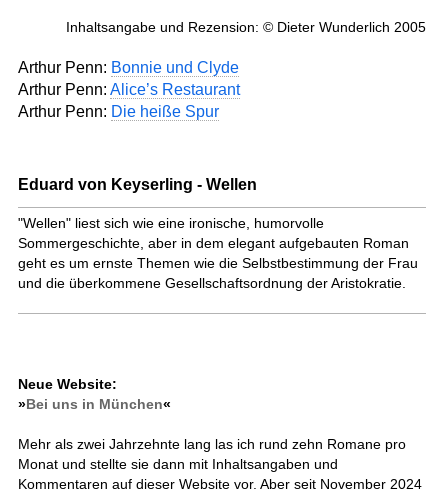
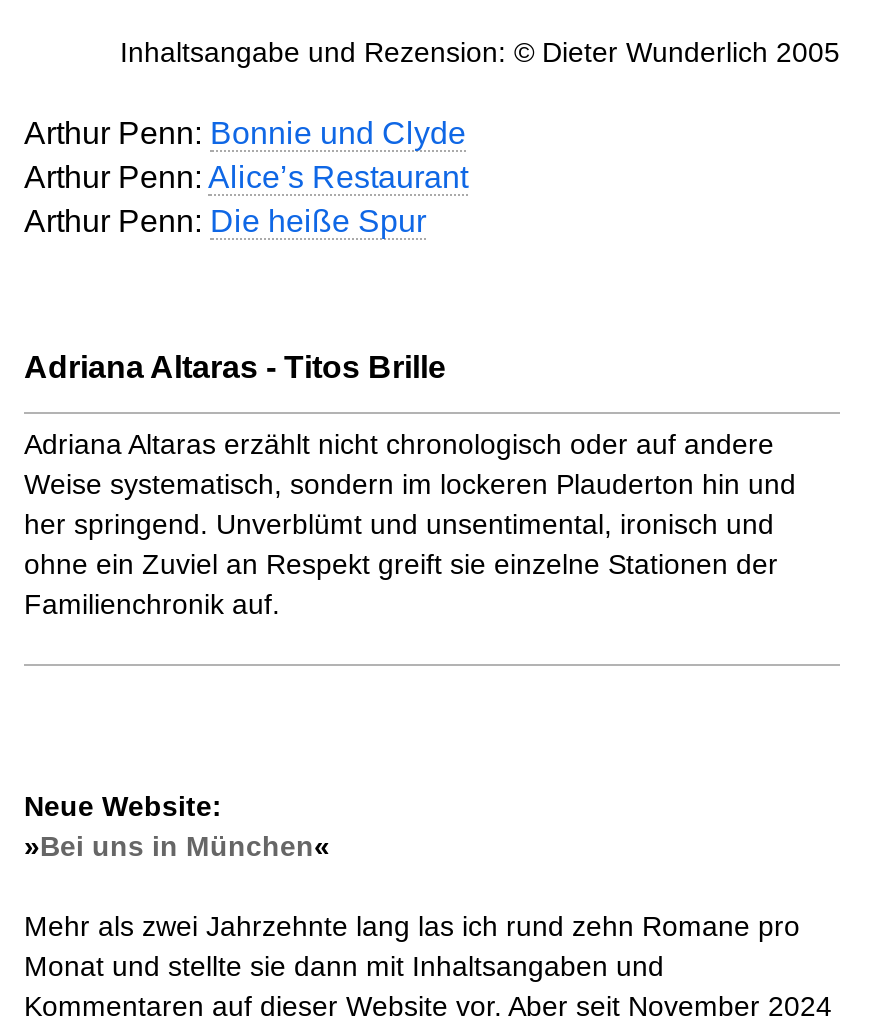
[18,176,257,193] Eduard von Keyserling - Wellen -> [24,351,446,385] Adriana Altaras - Titos Brille
[18,215,418,291] "Wellen" liest sich wie eine ironische, humorvolle | Sommergeschichte, aber in dem elegant aufgebauten Roman | geht es um ernste Themen wie die Selbstbestimmung der Frau | und die überkommene Gesellschaftsordnung der Aristokratie. -> [24,429,796,621] Adriana Altaras erzählt nicht chronologisch oder auf andere | Weise systematisch, sondern im lockeren Plauderton hin und | her springend. Unverblümt und unsentimental, ironisch und | ohne ein Zuviel an Respekt greift sie einzelne Stationen der | Familienchronik auf.

